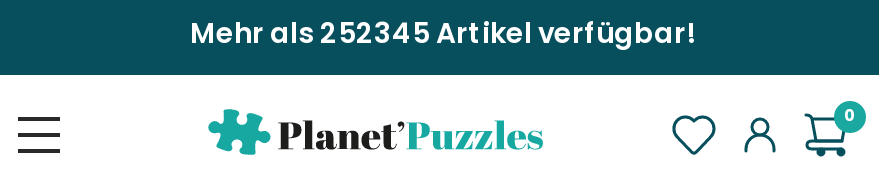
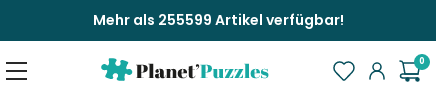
[190,13,694,53] Mehr als 252345 Artikel verfügbar! -> [92,10,343,30] Mehr als 255599 Artikel verfügbar!

